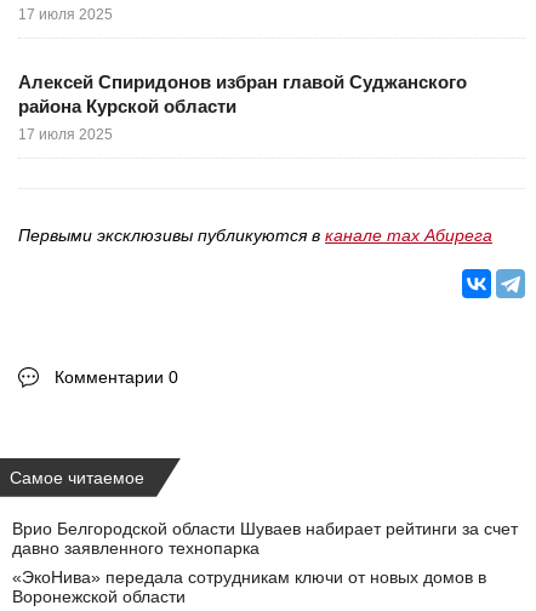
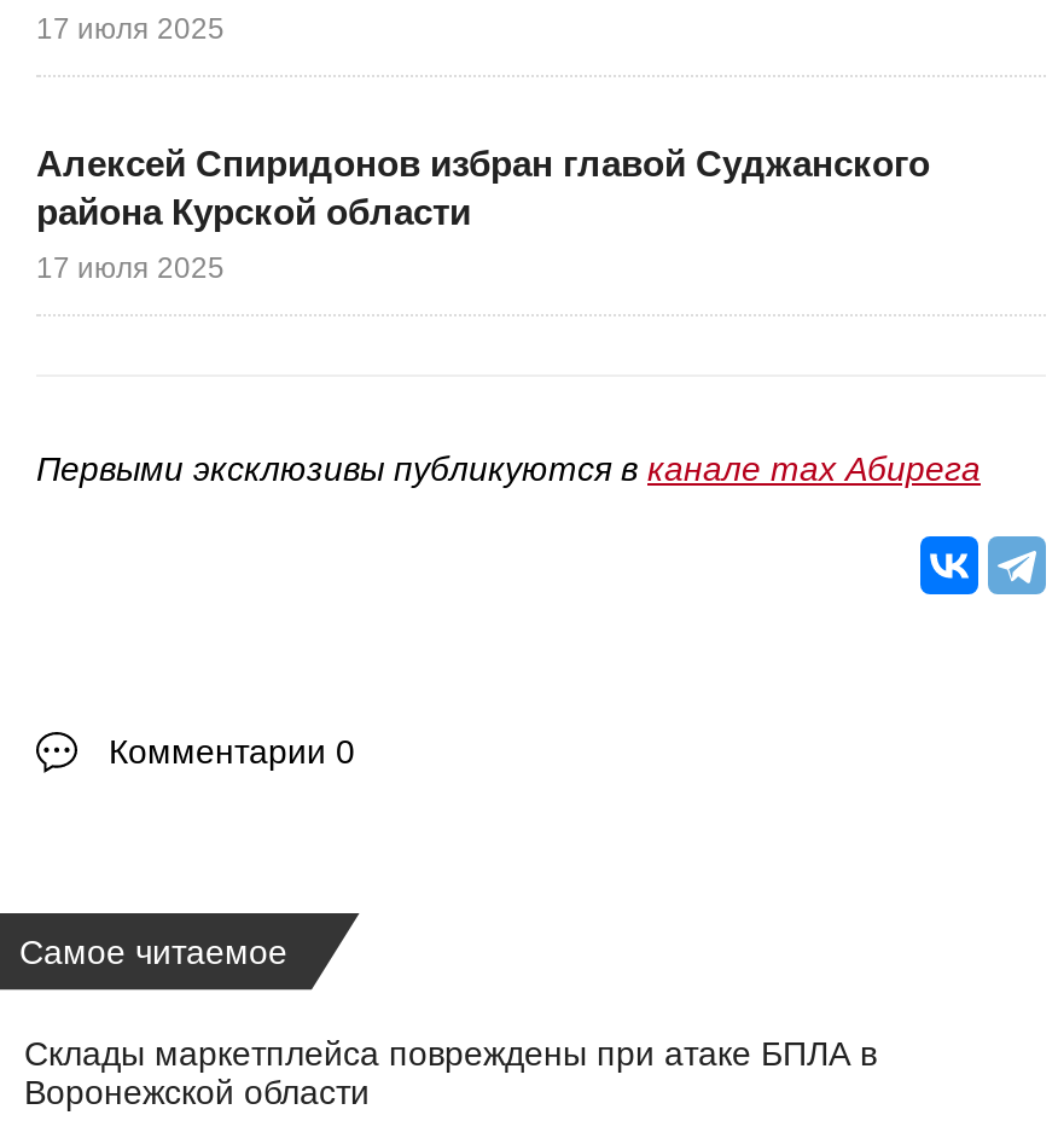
[12,518,518,586] Врио Белгородской области Шуваев набирает рейтинги за счет | давно заявленного технопарка | «ЭкоНива» передала сотрудникам ключи от новых домов в -> [24,1033,877,1072] Склады маркетплейса повреждены при атаке БПЛА в

